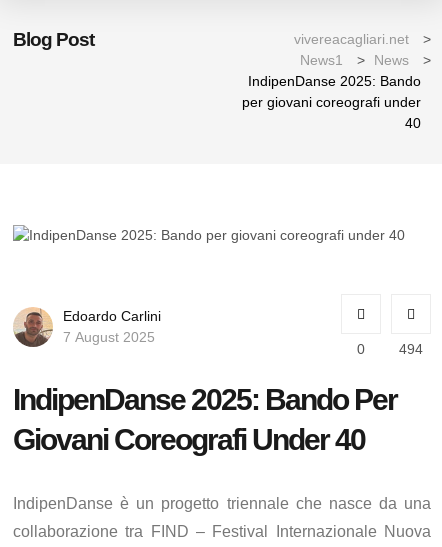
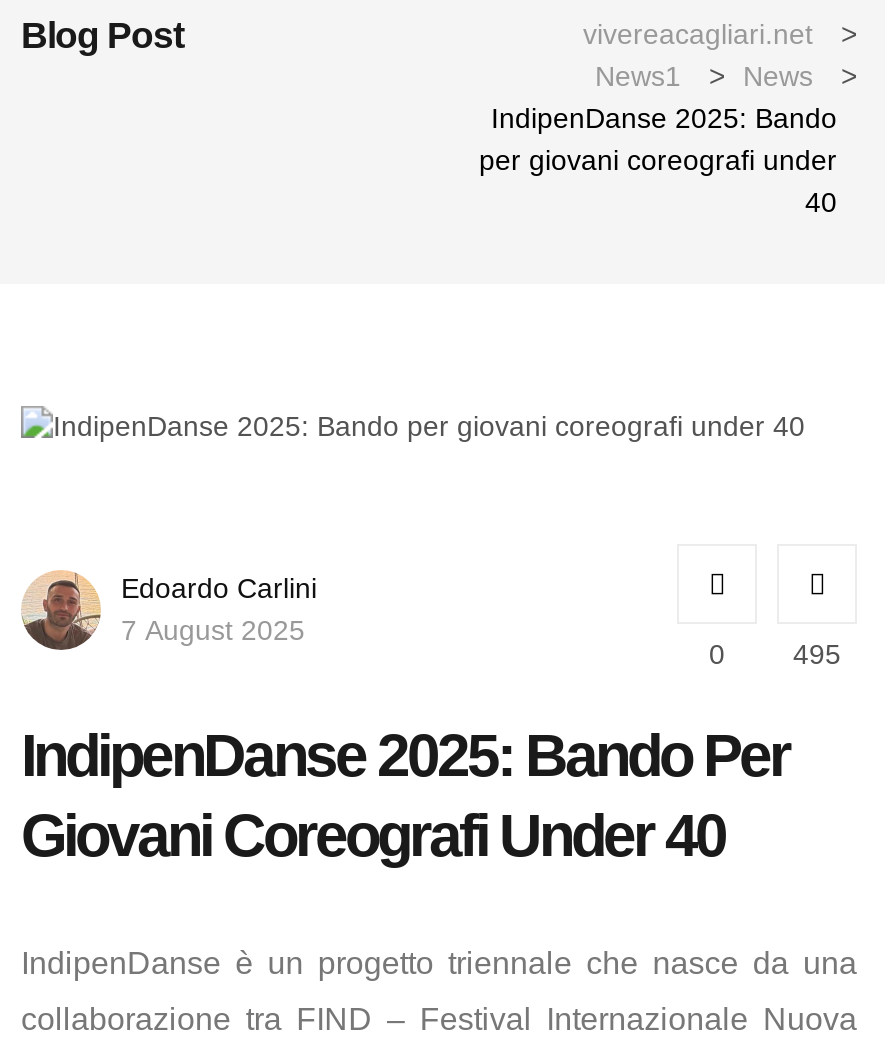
[399,341,423,357] 494 -> [793,638,841,670] 495

